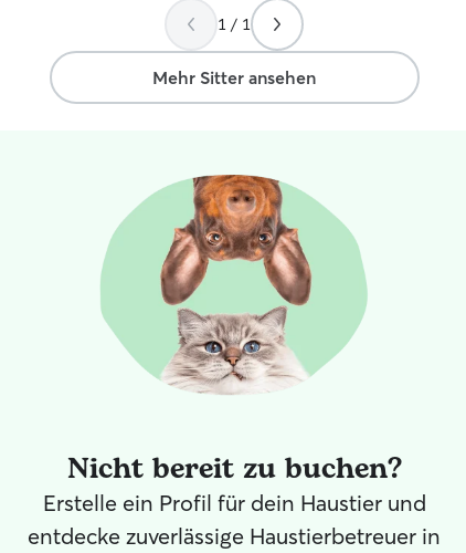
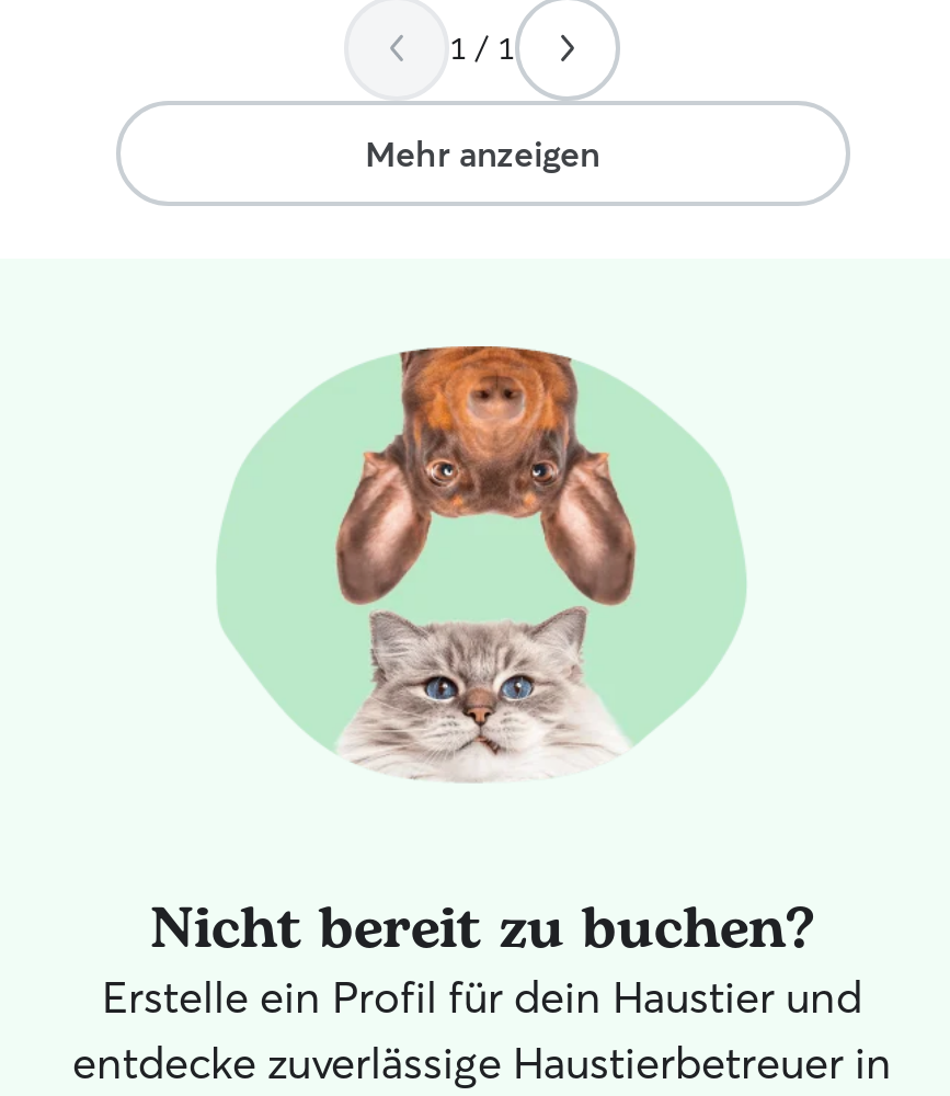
[152,66,316,88] Mehr Sitter ansehen -> [365,132,599,175] Mehr anzeigen

